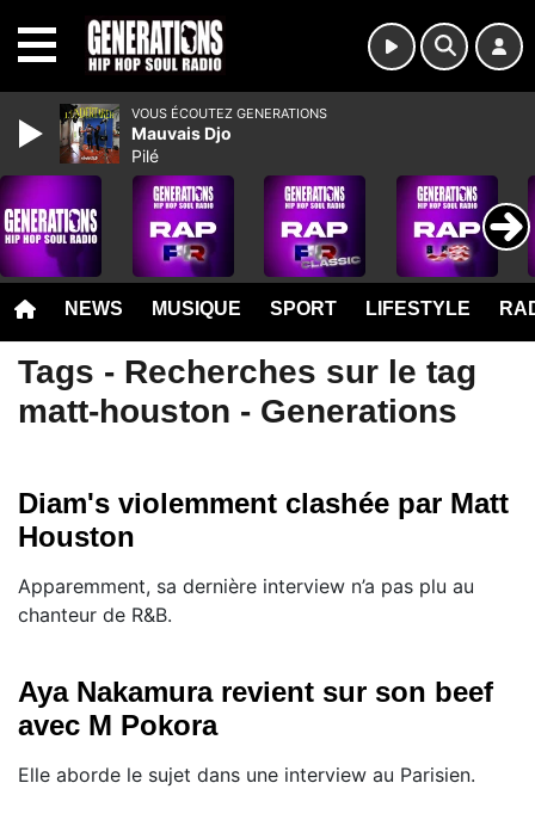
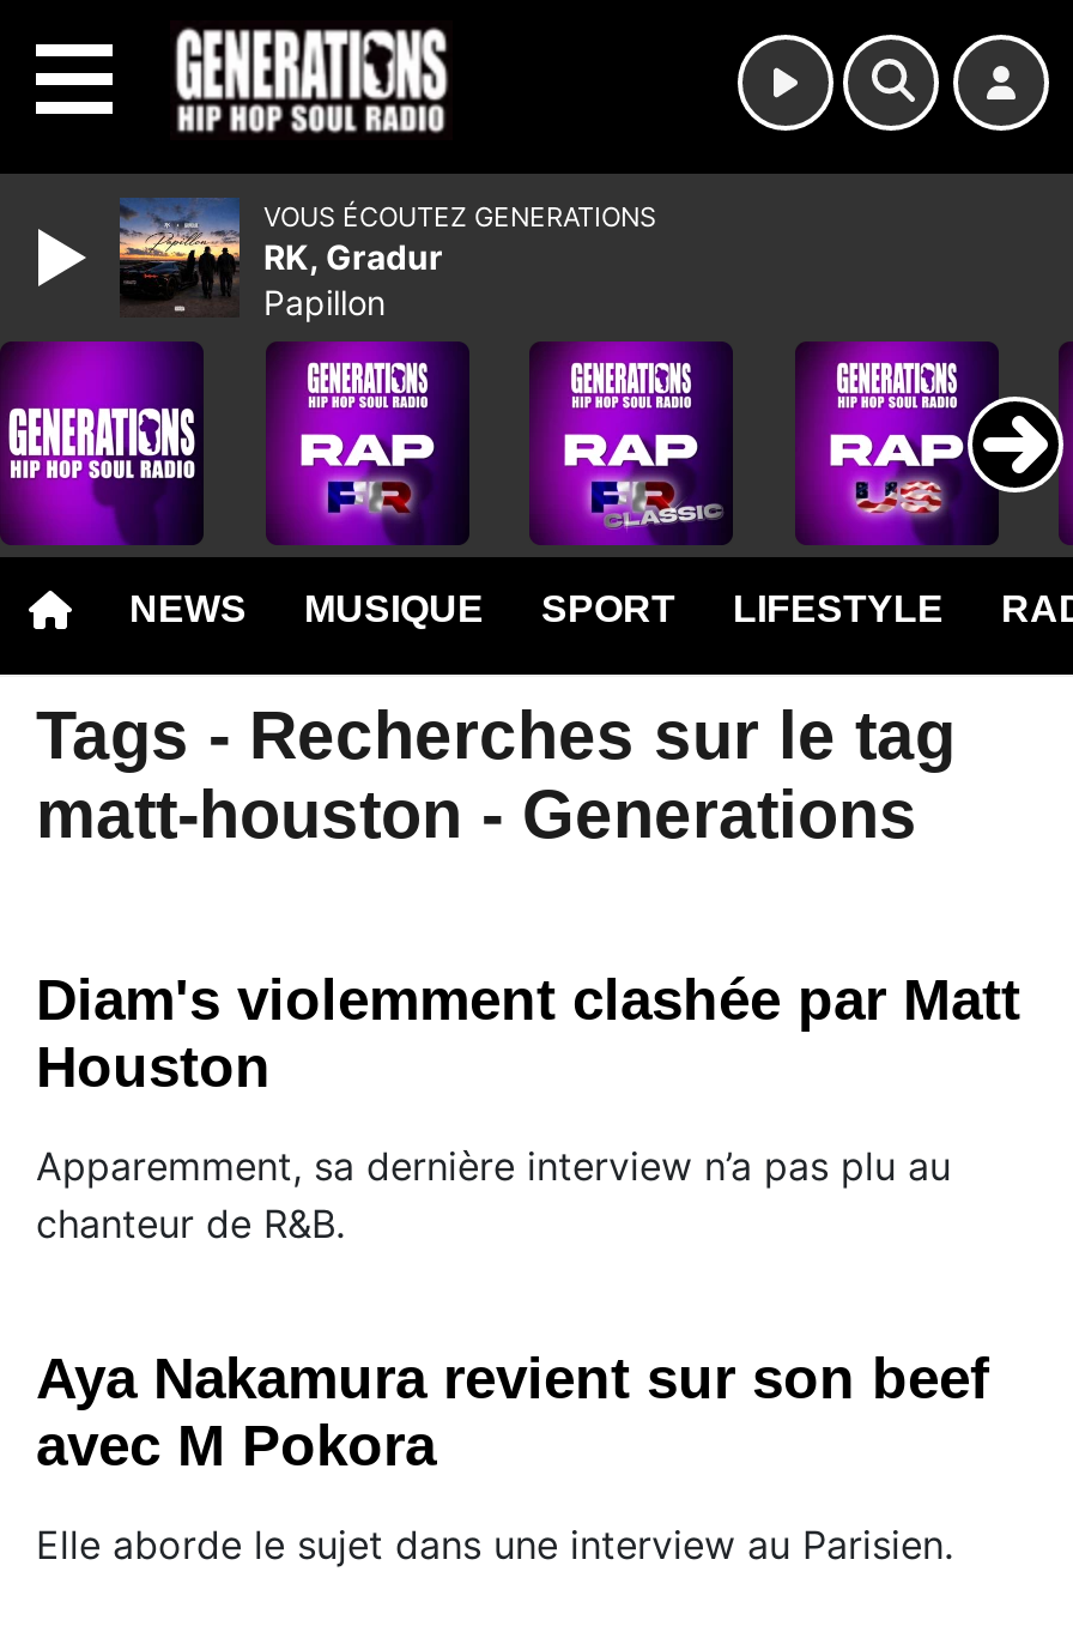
[60,104,232,166] [image] | Mauvais Djo | Pilé -> [117,198,443,322] [image] | RK, Gradur | Papillon

